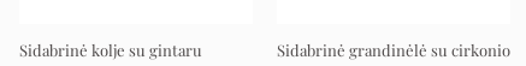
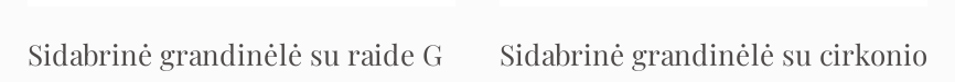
[19,39,202,60] Sidabrinė kolje su gintaru -> [28,35,442,72] Sidabrinė grandinėlė su raide G

